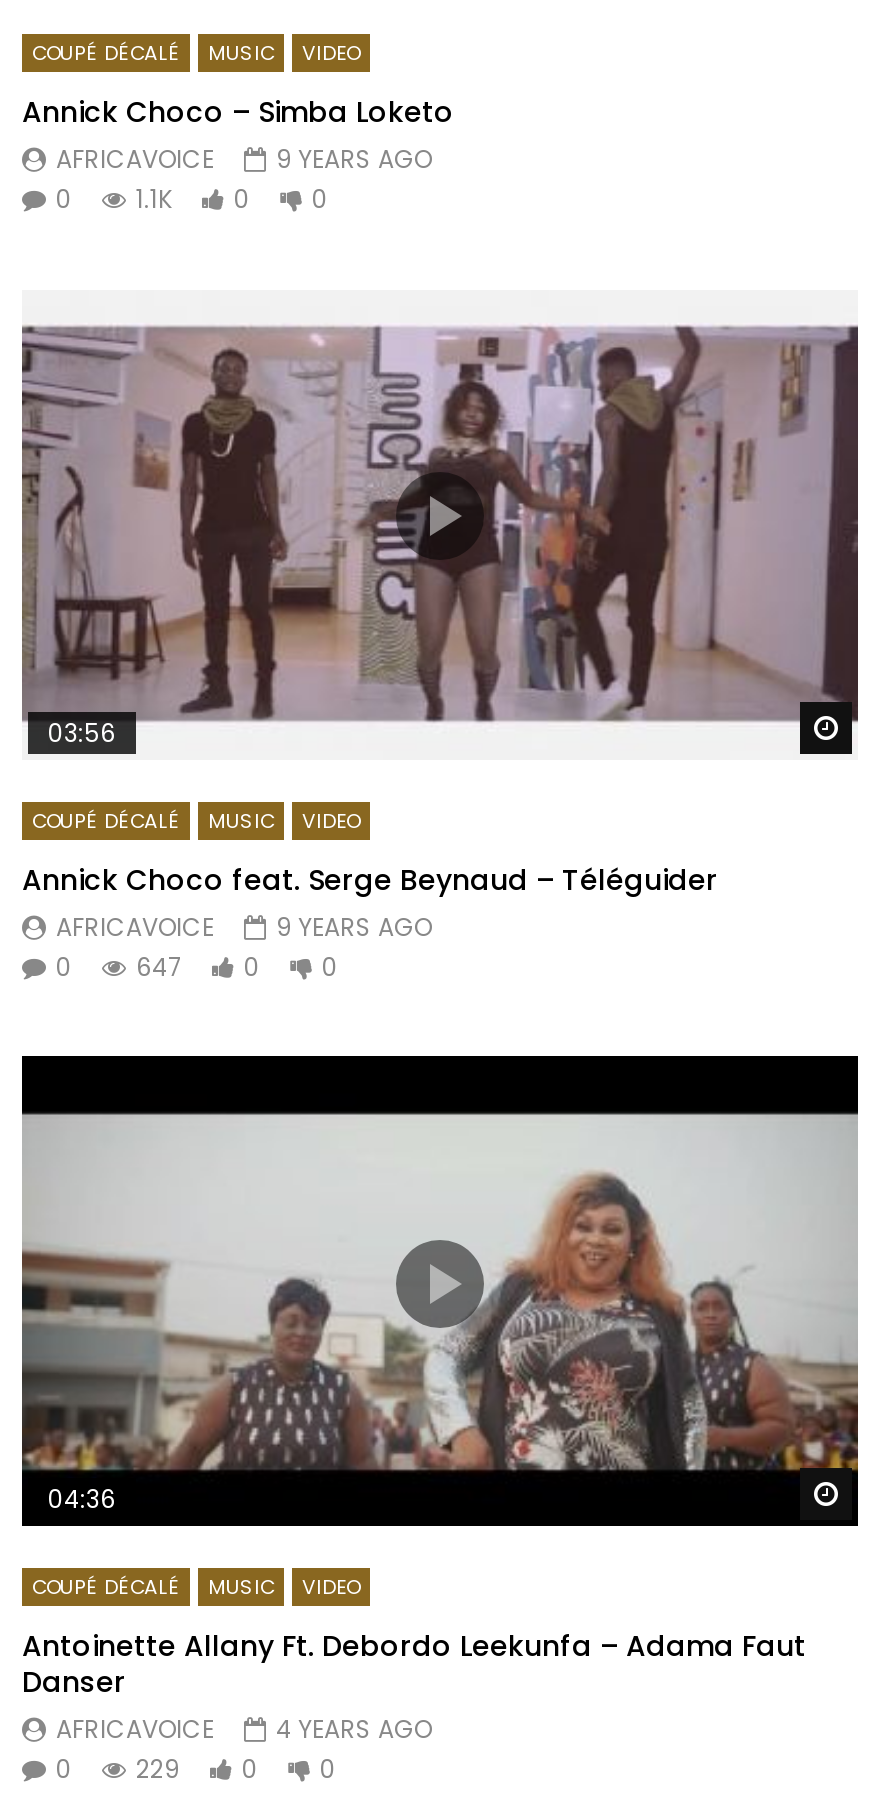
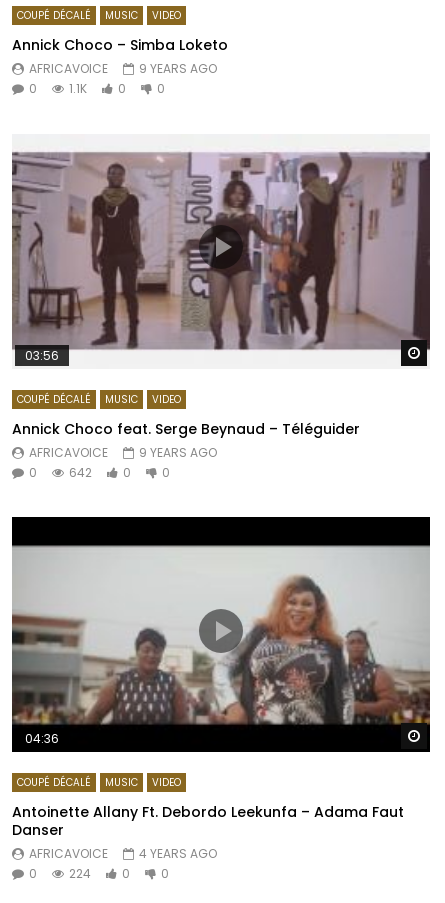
[56,949,338,983] 0 647 0 0 -> [29,463,170,480] 0 642 0 0
[56,1751,336,1785] 0 229 0 0 -> [29,865,169,882] 0 224 0 0

